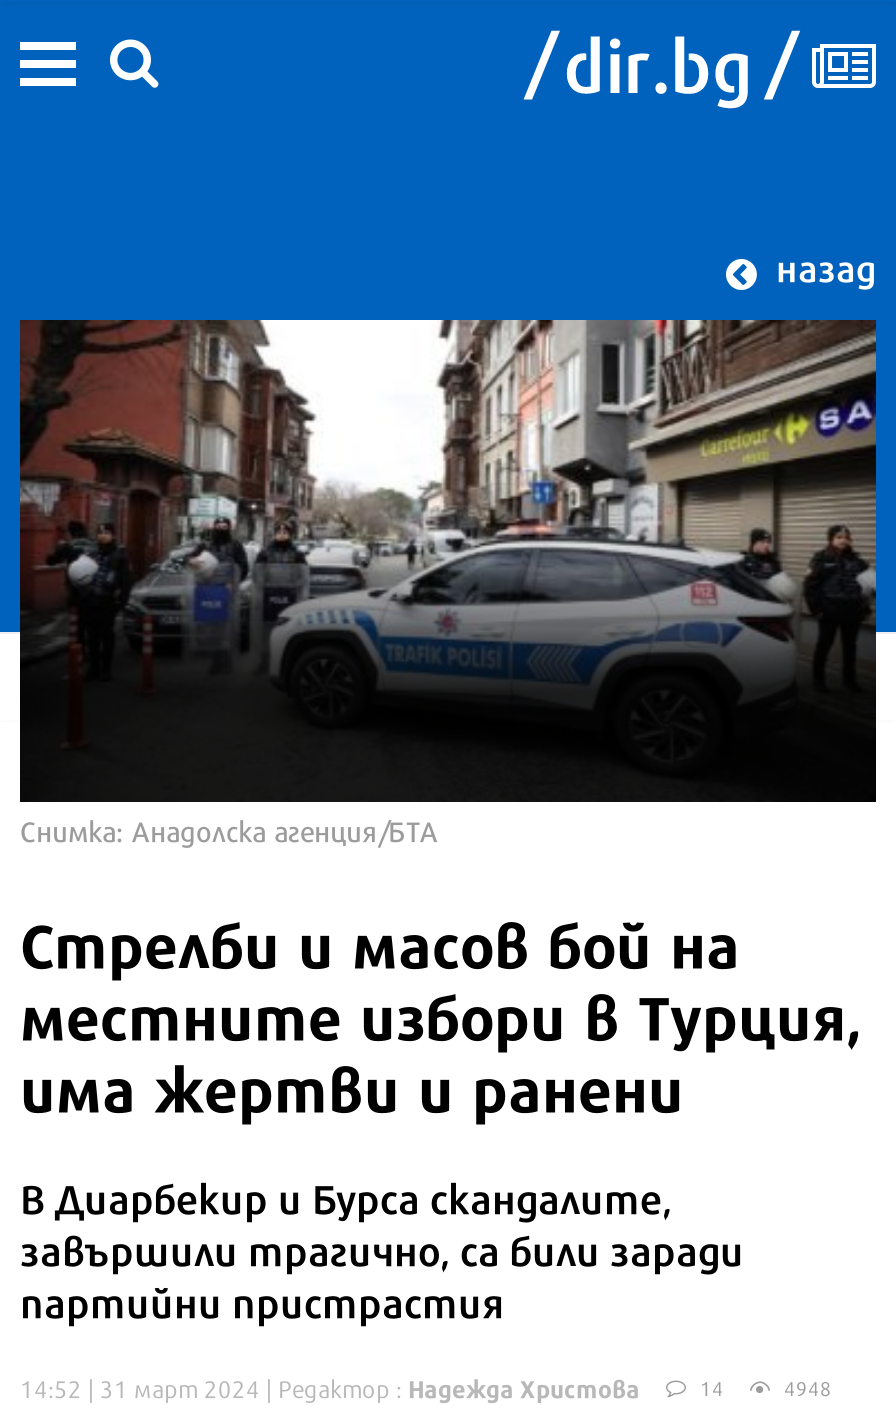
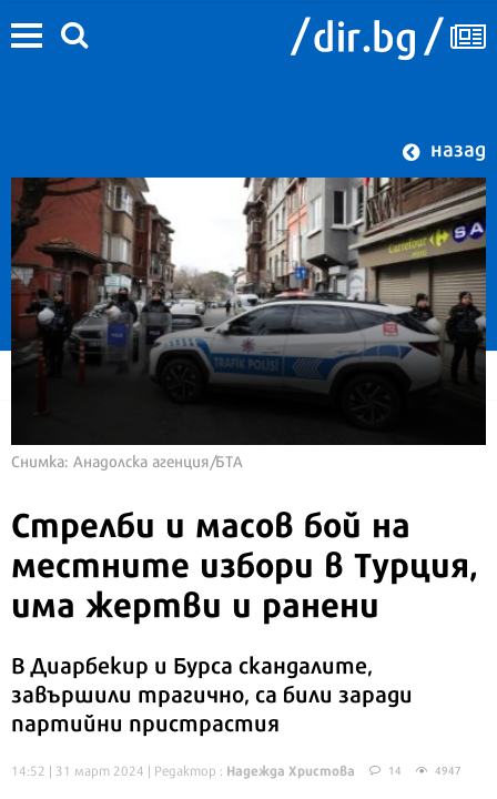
[784,1372,832,1402] 4948 -> [435,761,461,778] 4947

